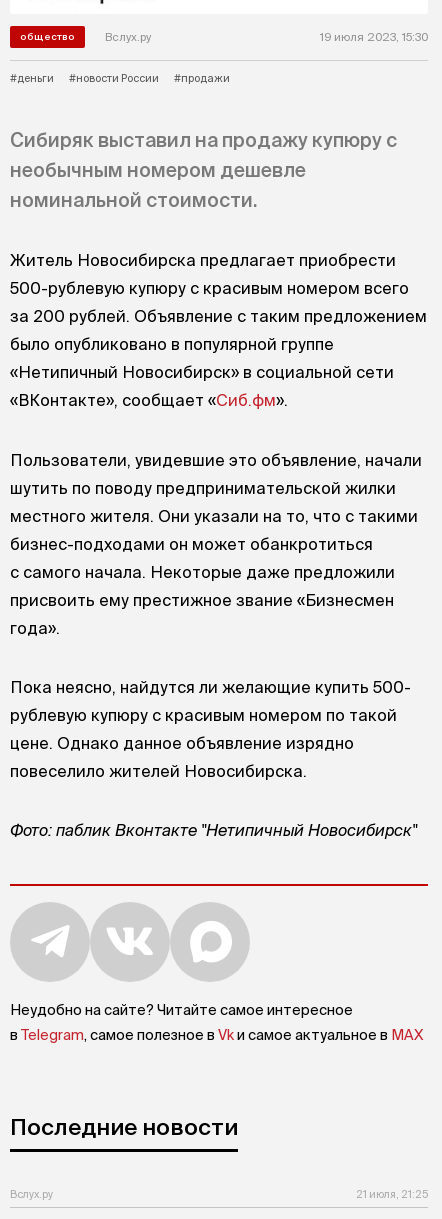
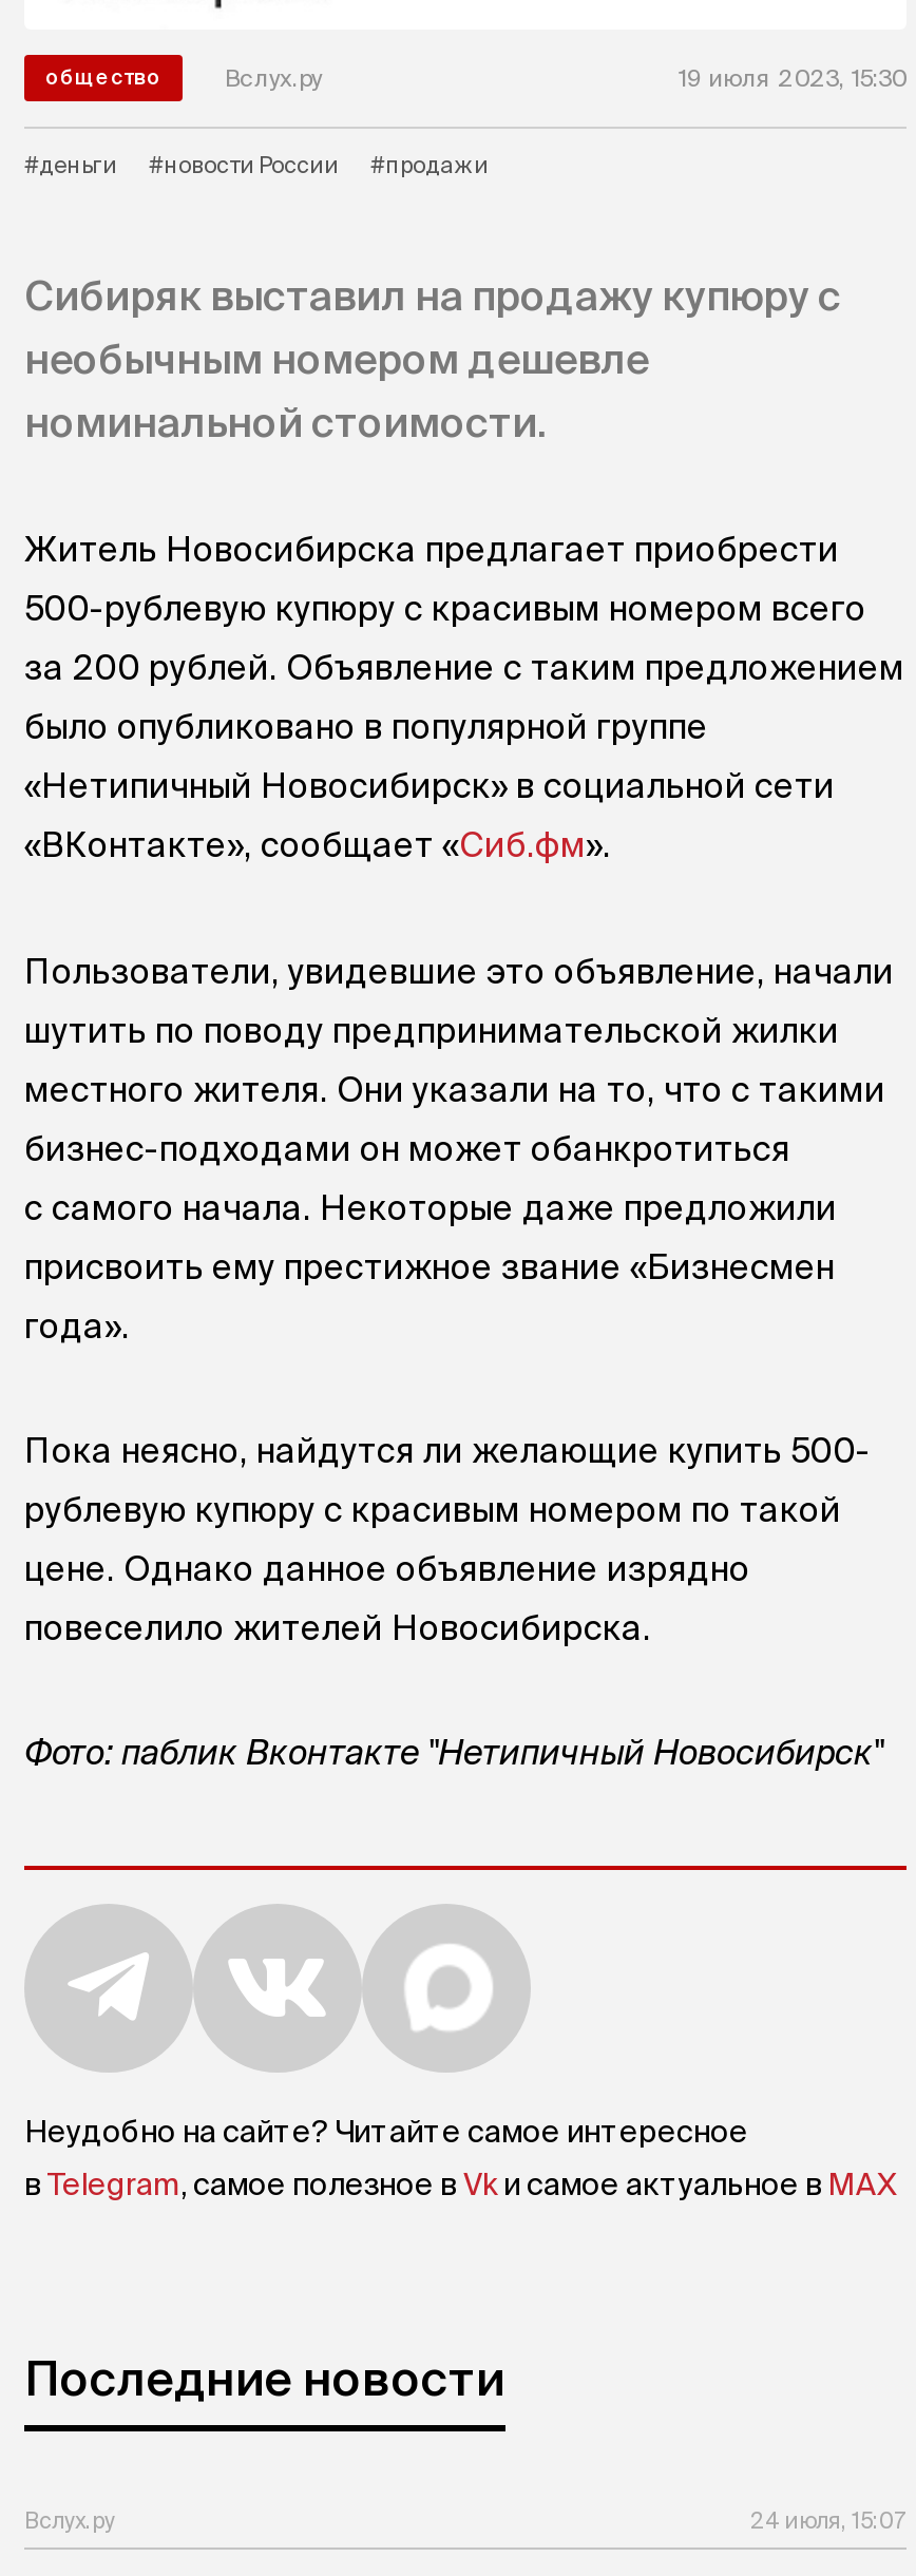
[356,1188,428,1200] 21 июля, 21:25 -> [750,2508,907,2533] 24 июля, 15:07

